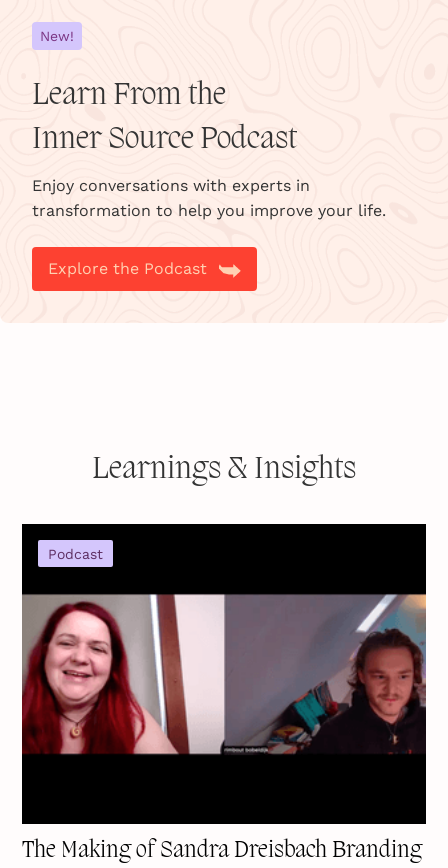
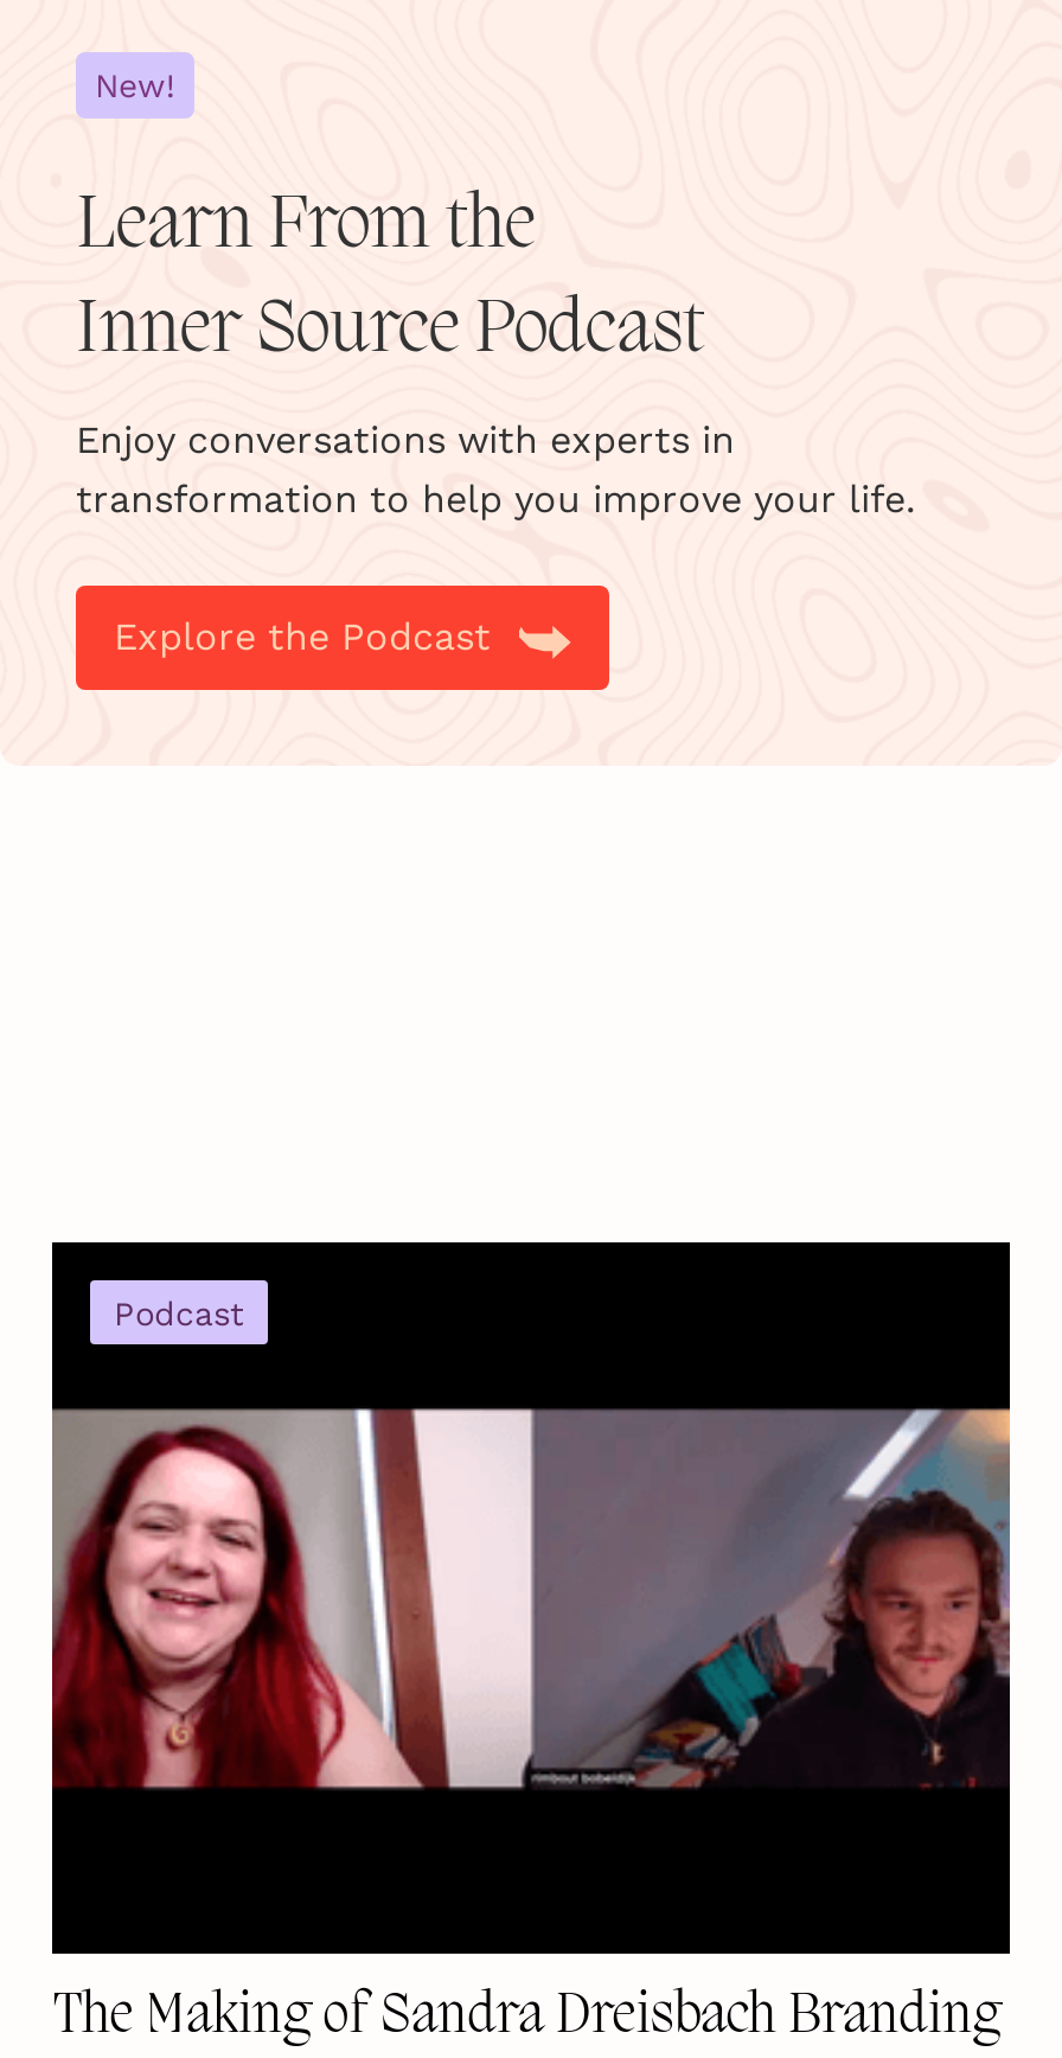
[92,452,356,488] Learnings & Insights -> none

